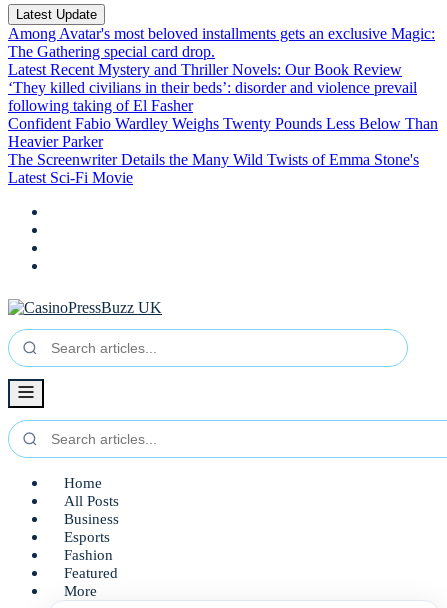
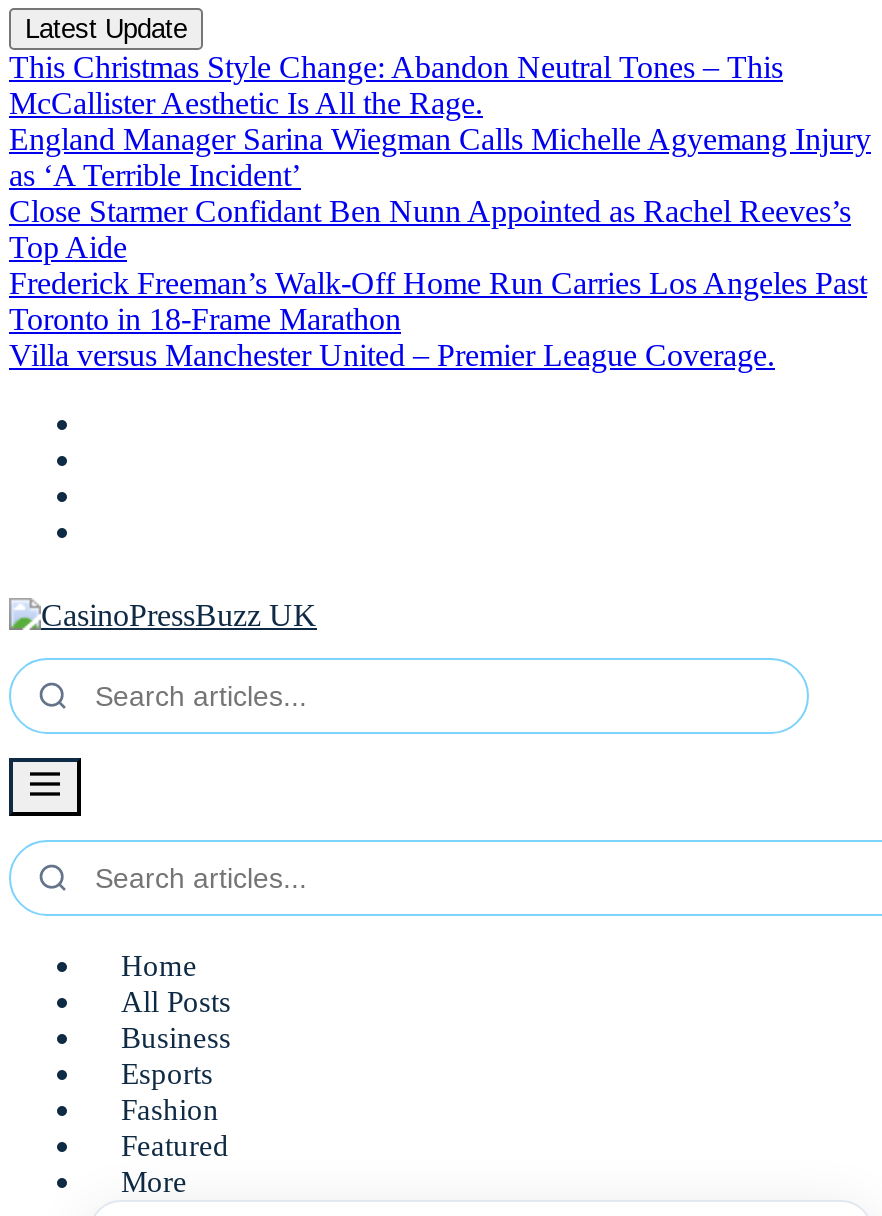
[8,25,438,186] Among Avatar's most beloved installments gets an exclusive Magic: | The Gathering special card drop. | Latest Recent Mystery and Thriller Novels: Our Book Review | ‘They killed civilians in their beds’: disorder and violence prevail | following taking of El Fasher | Confident Fabio Wardley Weighs Twenty Pounds Less Below Than | Heavier Parker | The Screenwriter Details the Many Wild Twists of Emma Stone's | Latest Sci-Fi Movie -> [9,50,871,372] This Christmas Style Change: Abandon Neutral Tones – This | McCallister Aesthetic Is All the Rage. | England Manager Sarina Wiegman Calls Michelle Agyemang Injury | as ‘A Terrible Incident’ | Close Starmer Confidant Ben Nunn Appointed as Rachel Reeves’s | Top Aide | Frederick Freeman’s Walk-Off Home Run Carries Los Angeles Past | Toronto in 18-Frame Marathon | Villa versus Manchester United – Premier League Coverage.

